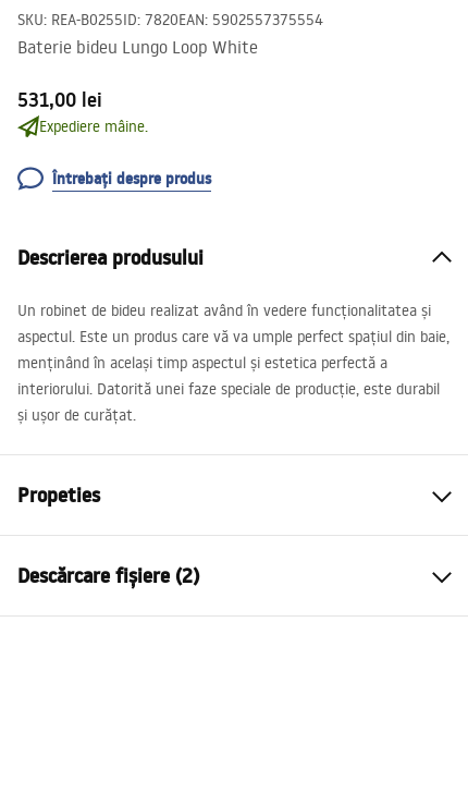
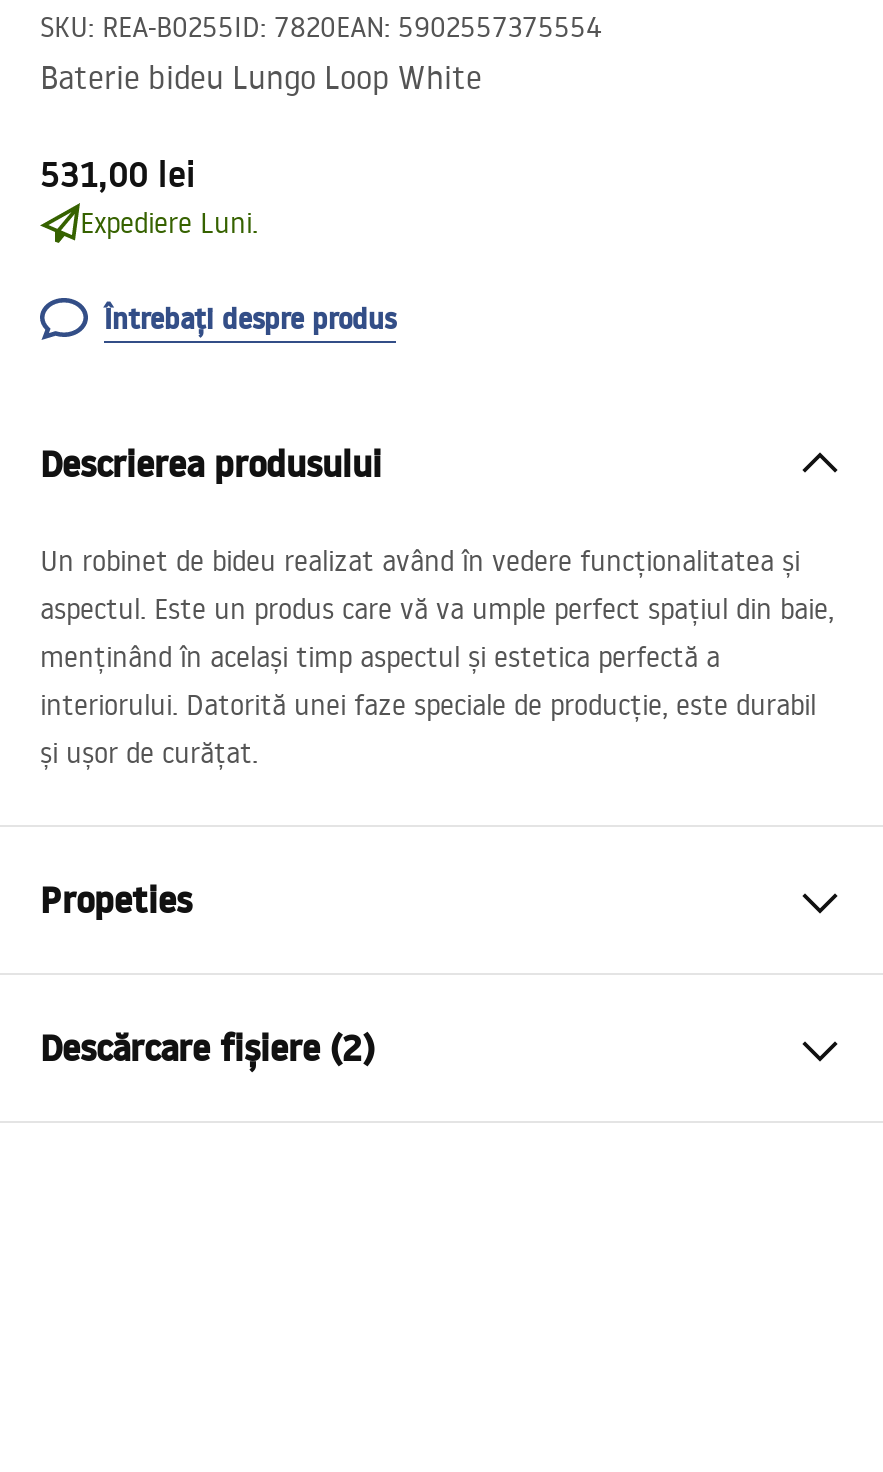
[39,117,148,136] Expediere mâine. -> [80,205,258,241] Expediere Luni.

